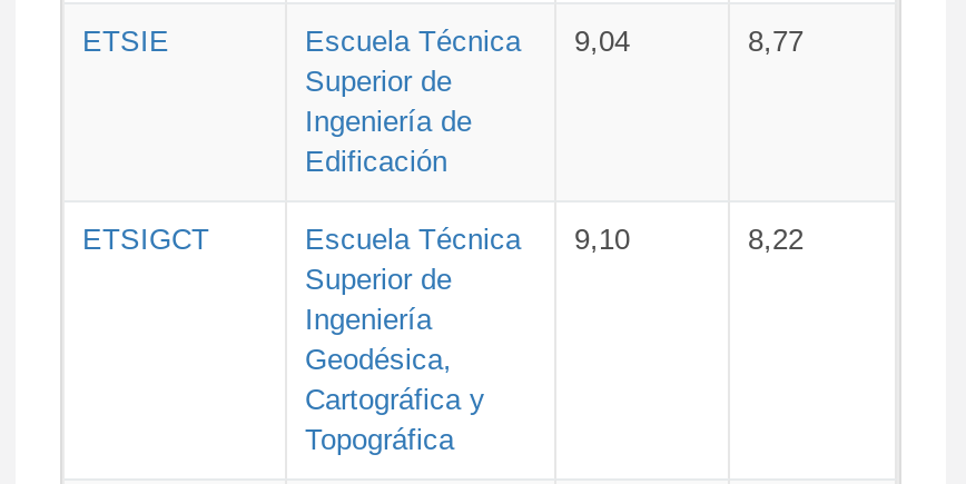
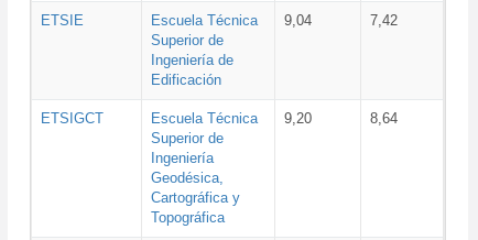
[748,24,804,58] 8,77 -> [370,12,398,29] 7,42
[305,223,630,256] Escuela Técnica 9,10 -> [151,110,312,127] Escuela Técnica 9,20
[748,223,804,256] 8,22 -> [370,110,398,127] 8,64

